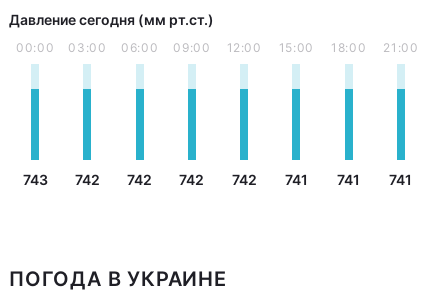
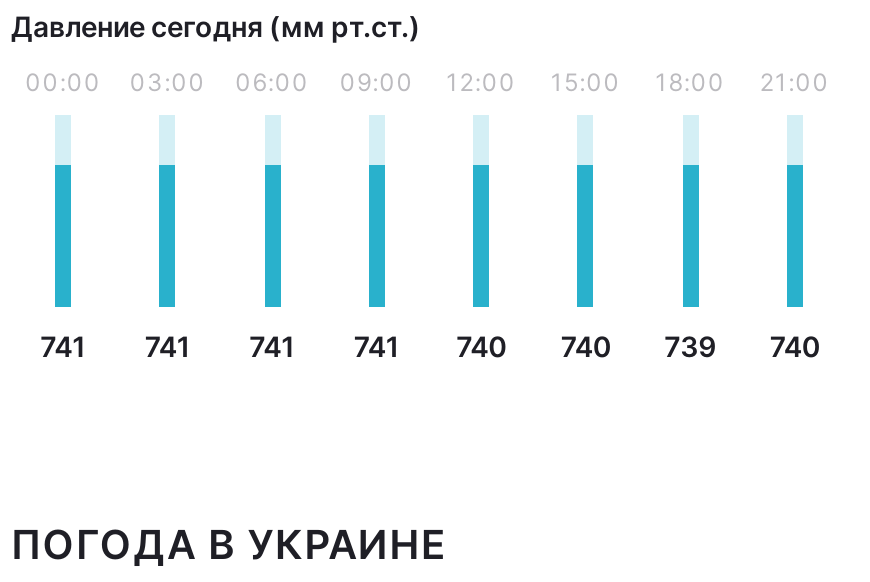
[23,171,48,188] 743 -> [40,329,86,363] 741
[75,171,100,188] 742 -> [145,329,191,363] 741
[127,171,152,188] 742 -> [249,329,295,363] 741
[179,171,204,188] 742 -> [354,329,400,363] 741
[232,171,257,188] 742 -> [456,329,506,363] 740
[285,171,308,188] 741 -> [561,329,611,363] 740
[337,171,360,188] 741 -> [664,329,716,363] 739
[389,171,412,188] 741 -> [770,329,820,363] 740

